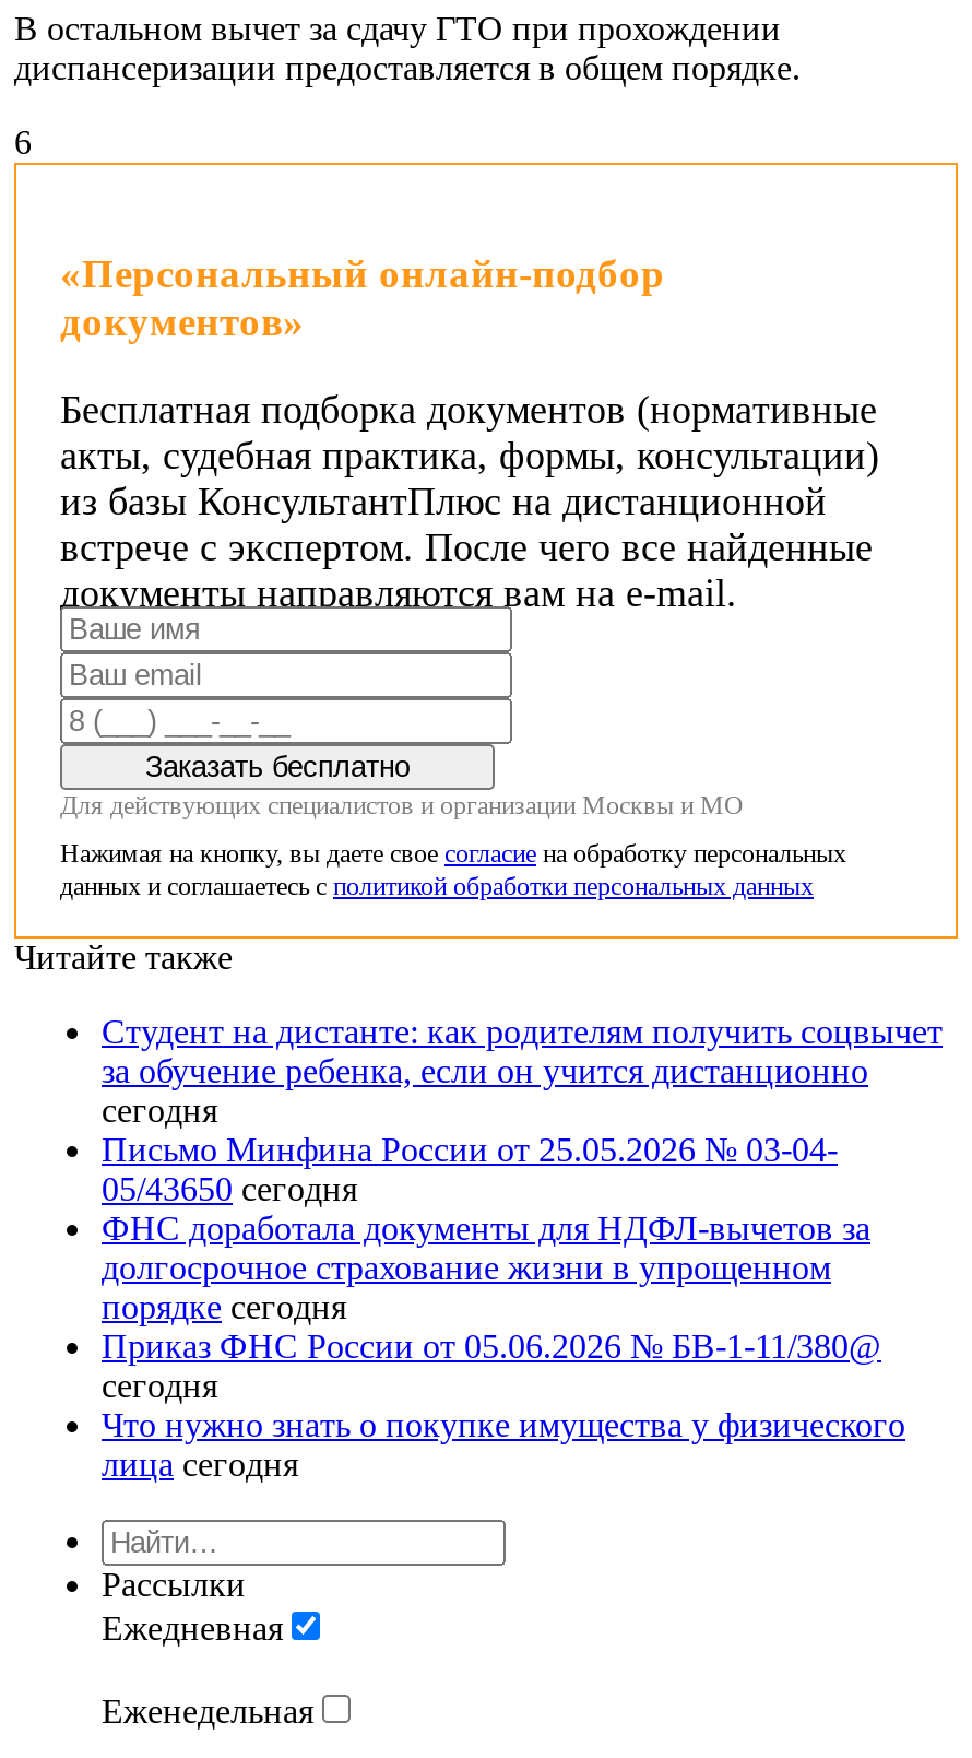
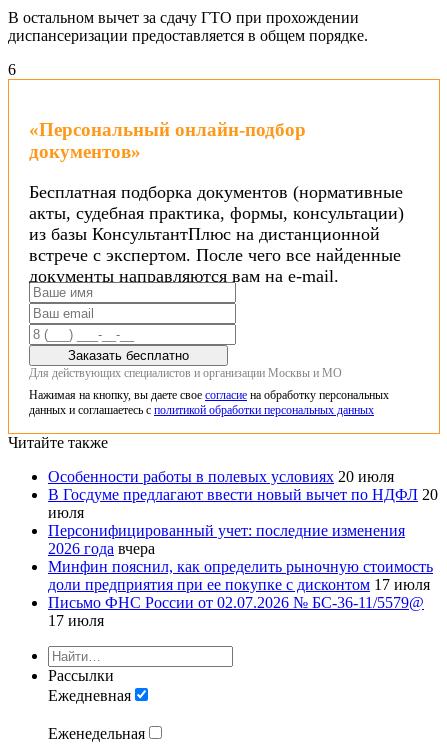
[102,1012,943,1482] Студент на дистанте: как родителям получить соцвычет | за обучение ребенка, если он учится дистанционно | сегодня | Письмо Минфина России от 25.05.2026 № 03-04- | 05/43650 сегодня | ФНС доработала документы для НДФЛ-вычетов за | долгосрочное страхование жизни в упрощенном | порядке сегодня | Приказ ФНС России от 05.06.2026 № БВ-1-11/380@ | сегодня | Что нужно знать о покупке имущества у физического | лица сегодня -> [48,468,438,629] Особенности работы в полевых условиях 20 июля | В Госдуме предлагают ввести новый вычет по НДФЛ 20 | июля | Персонифицированный учет: последние изменения | 2026 года вчера | Минфин пояснил, как определить рыночную стоимость | доли предприятия при ее покупке с дисконтом 17 июля | Письмо ФНС России от 02.07.2026 № БС-36-11/5579@ | 17 июля

